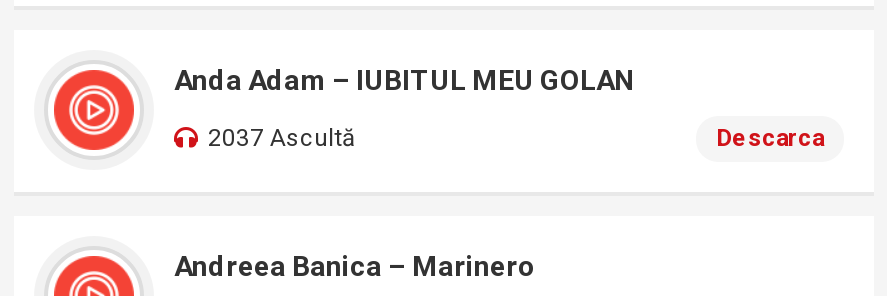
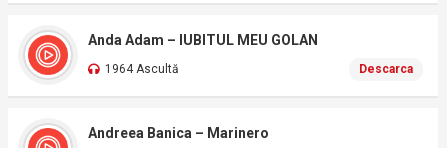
[208,124,356,152] 2037 Ascultă -> [105,62,179,76] 1964 Ascultă

